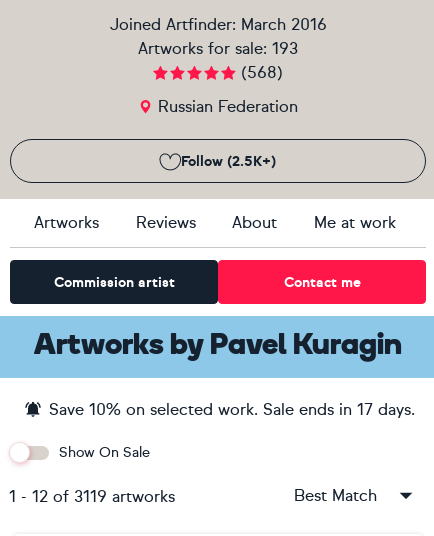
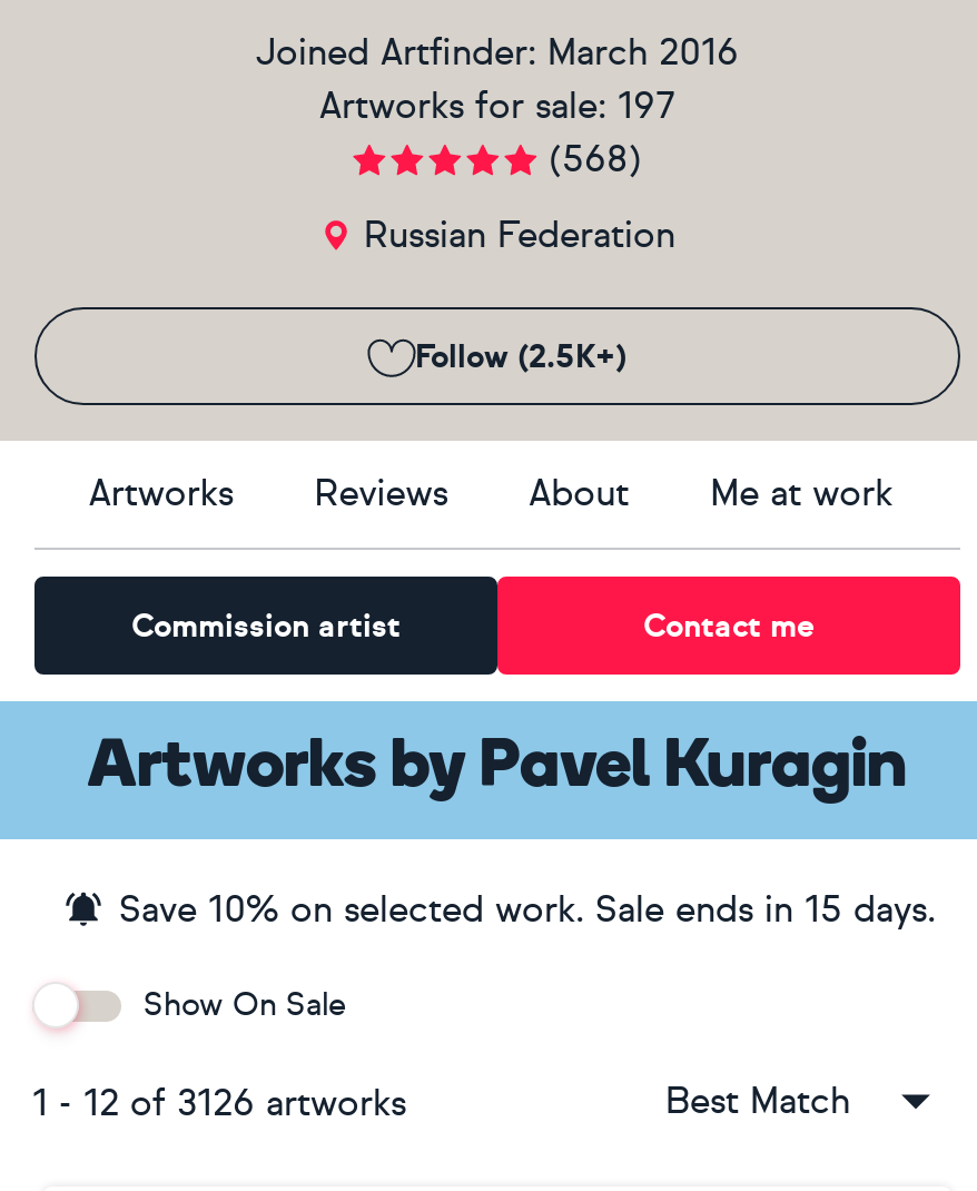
[138,39,298,58] Artworks for sale: 193 -> [319,85,675,127] Artworks for sale: 197
[43,400,414,419] Save 10% on selected work. Sale ends in 17 days. -> [108,888,936,931] Save 10% on selected work. Sale ends in 15 days.
[9,487,175,506] 1 - 12 of 3119 artworks -> [32,1082,406,1124] 1 - 12 of 3126 artworks

